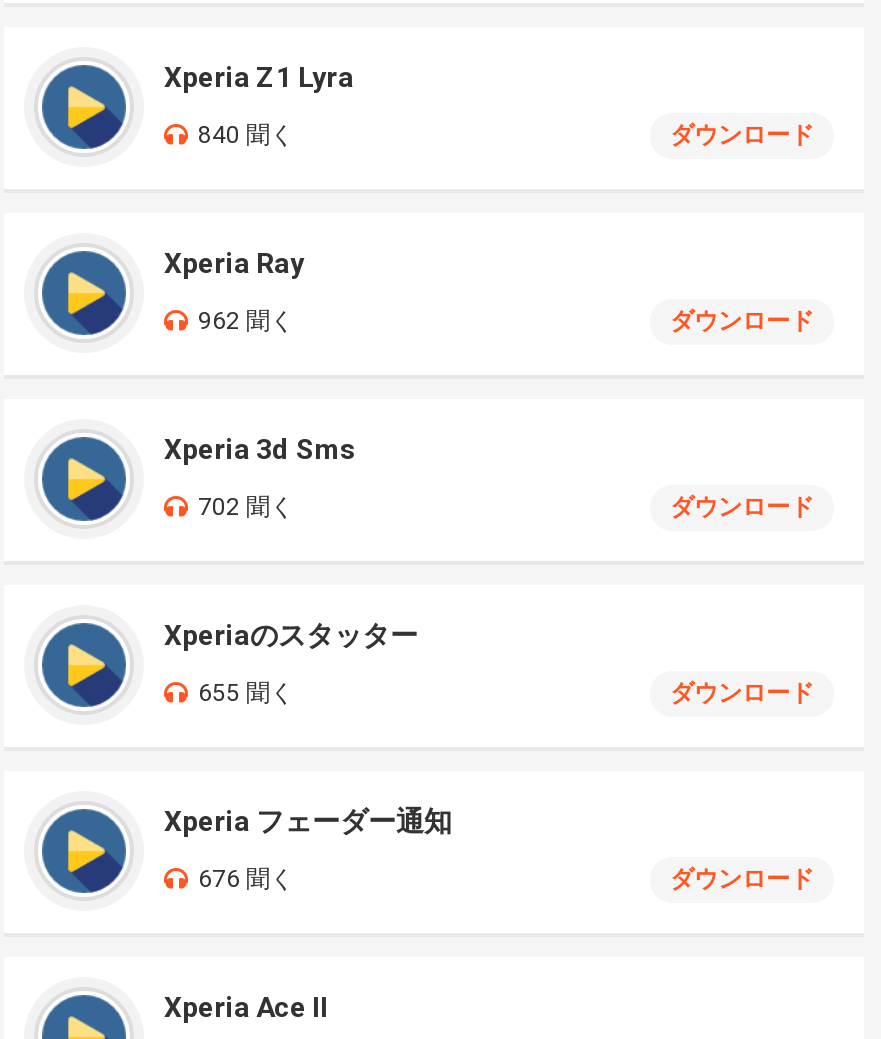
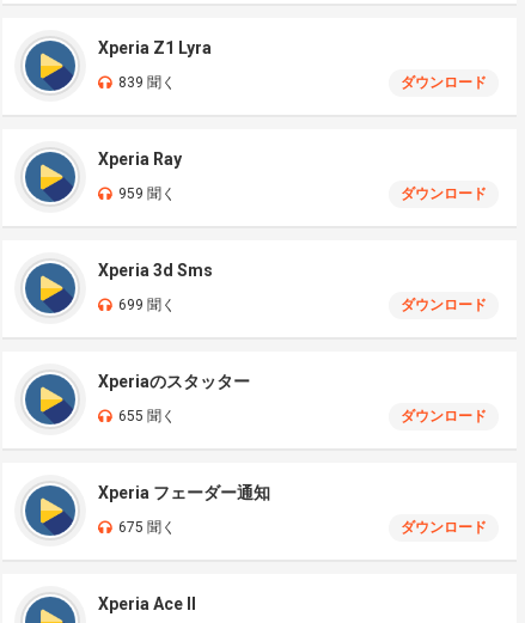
[198,121,294,149] 840 聞く -> [118,74,176,91] 839 聞く
[198,307,294,335] 962 聞く -> [118,185,176,202] 959 聞く
[198,493,294,521] 702 聞く -> [118,297,176,313] 699 聞く
[198,865,294,893] 676 聞く -> [118,519,176,536] 675 聞く

